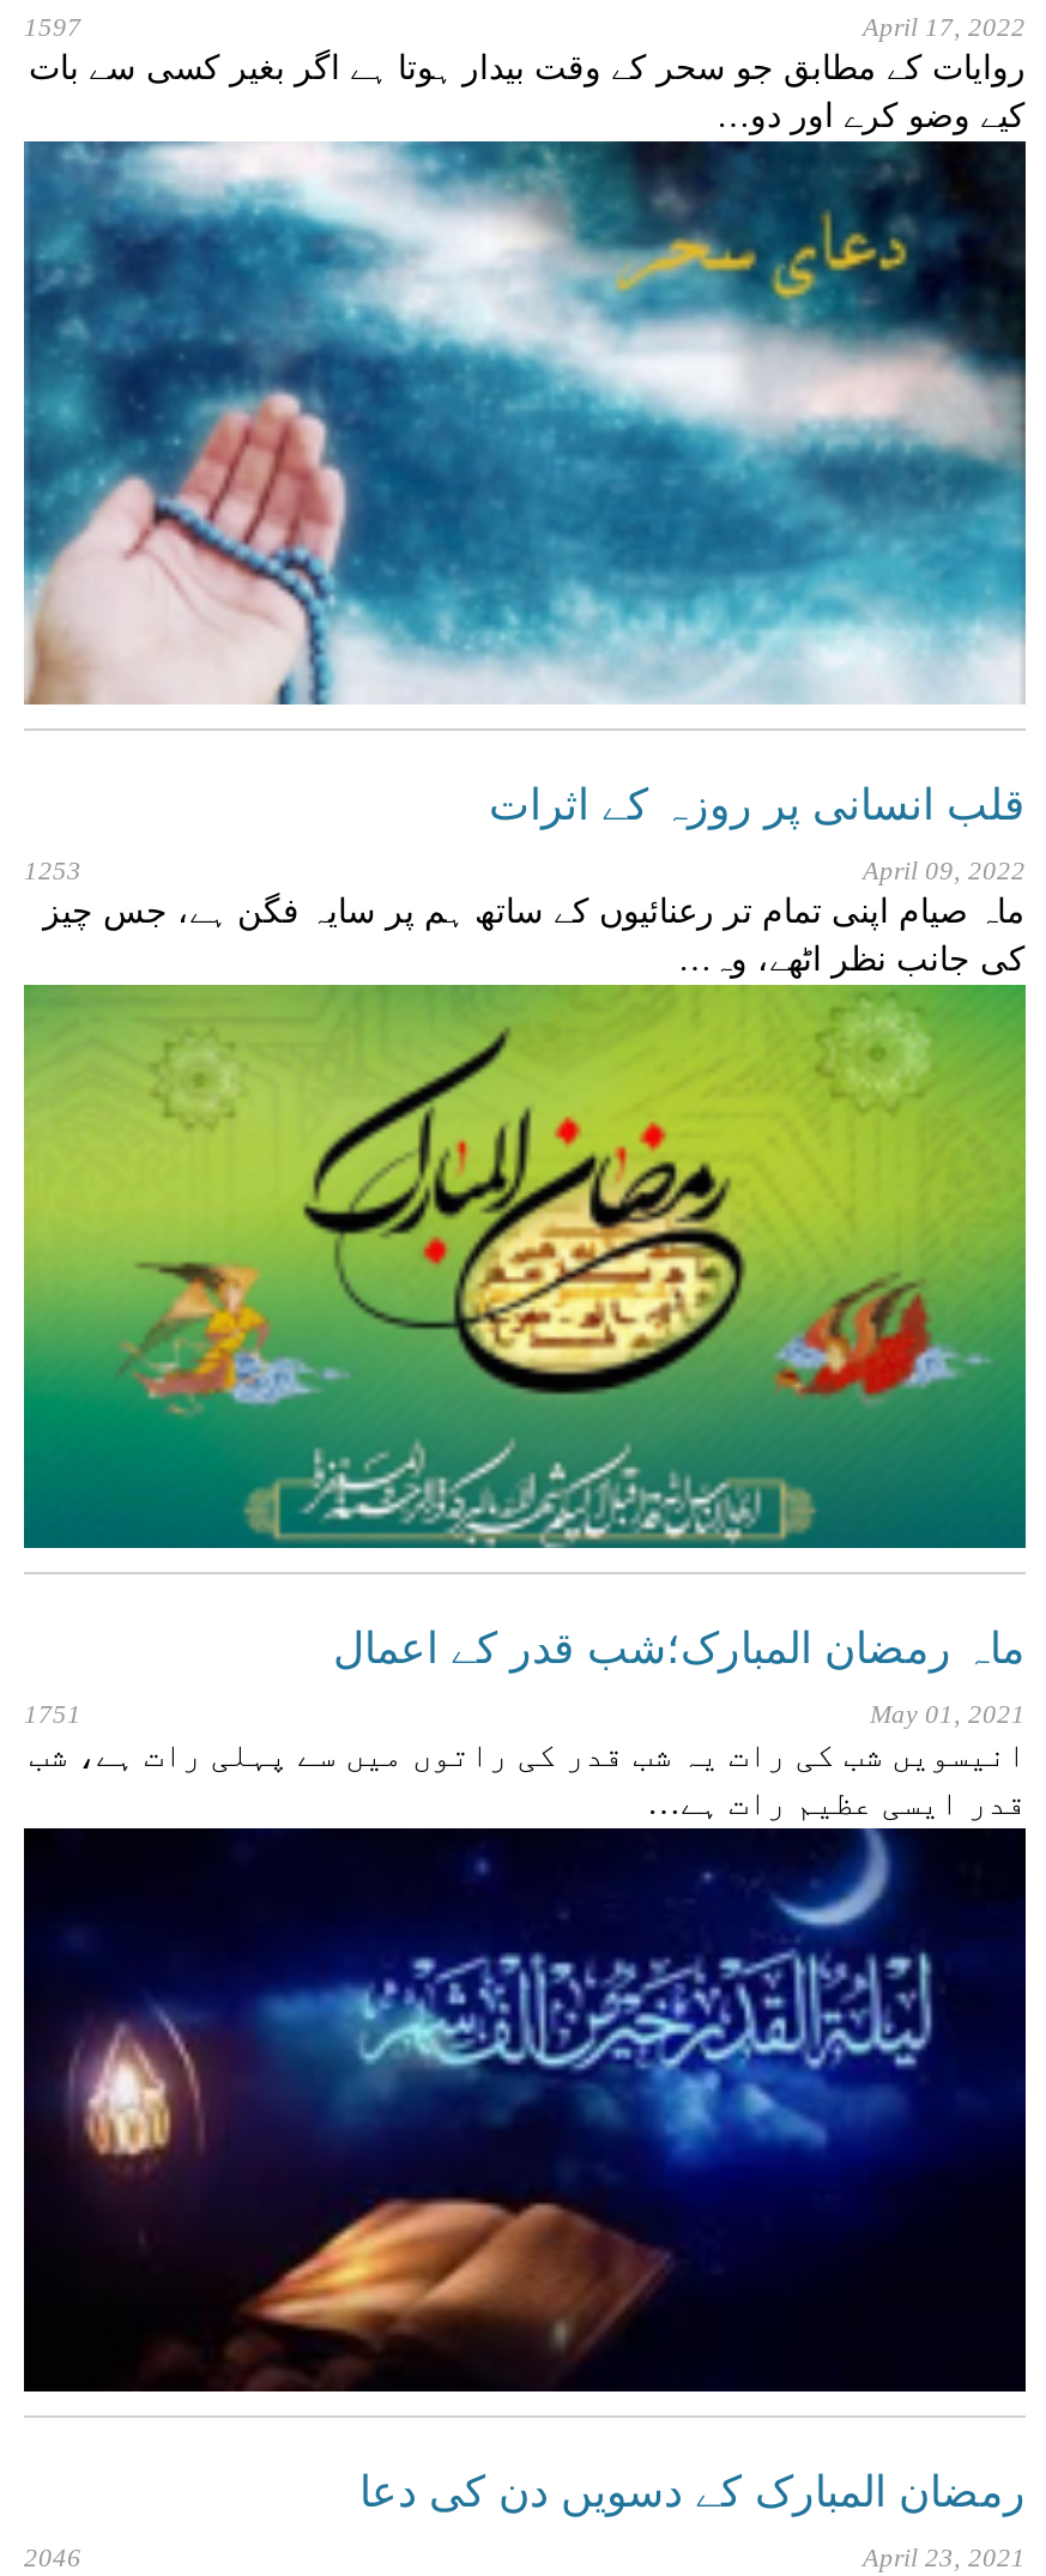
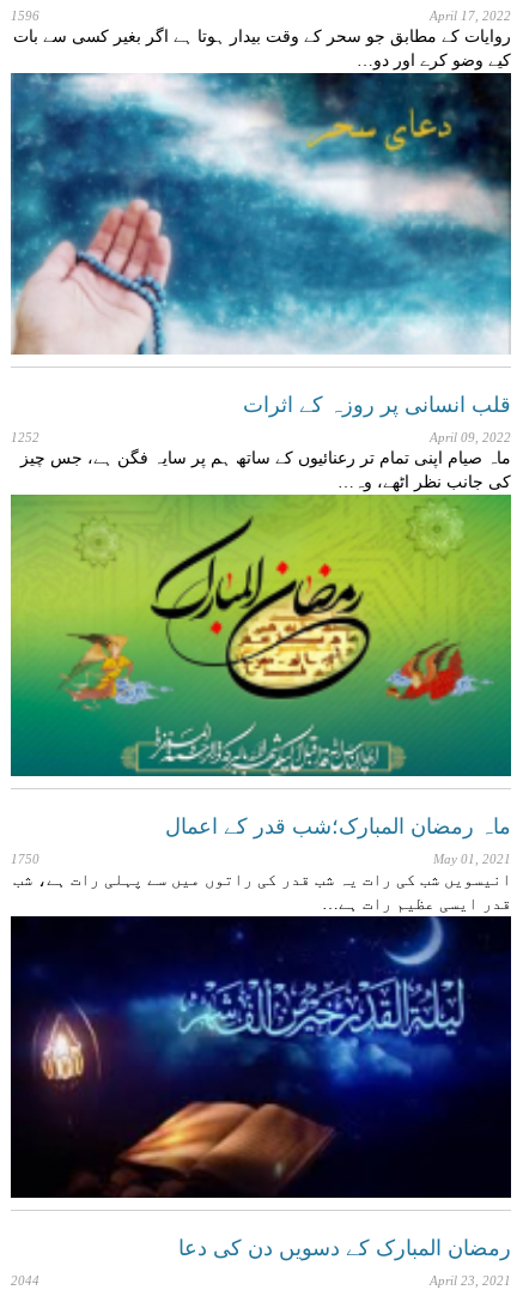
[24,12,81,40] 1597 -> [11,8,39,23] 1596
[24,855,81,884] 1253 -> [11,430,39,444] 1252
[24,1699,81,1728] 1751 -> [11,852,39,866] 1750
[24,2543,81,2572] 2046 -> [11,1273,39,1288] 2044

